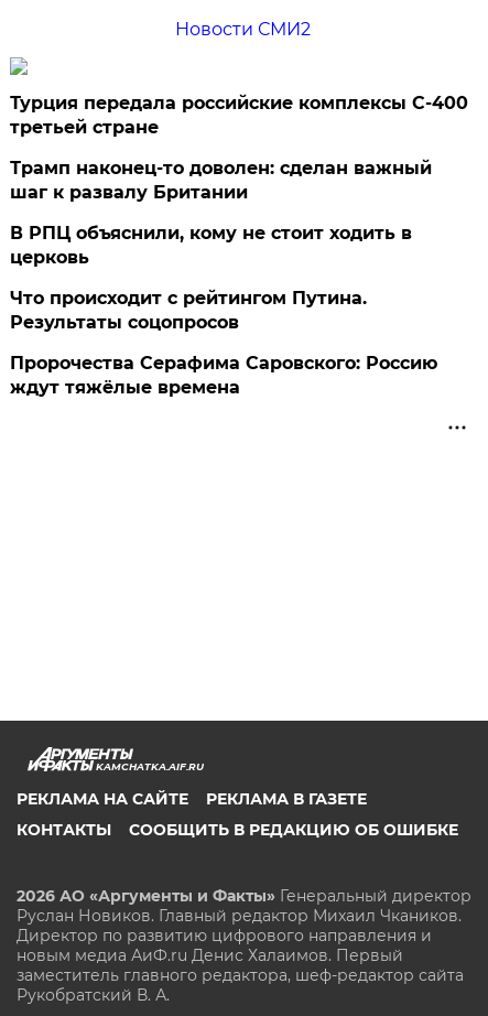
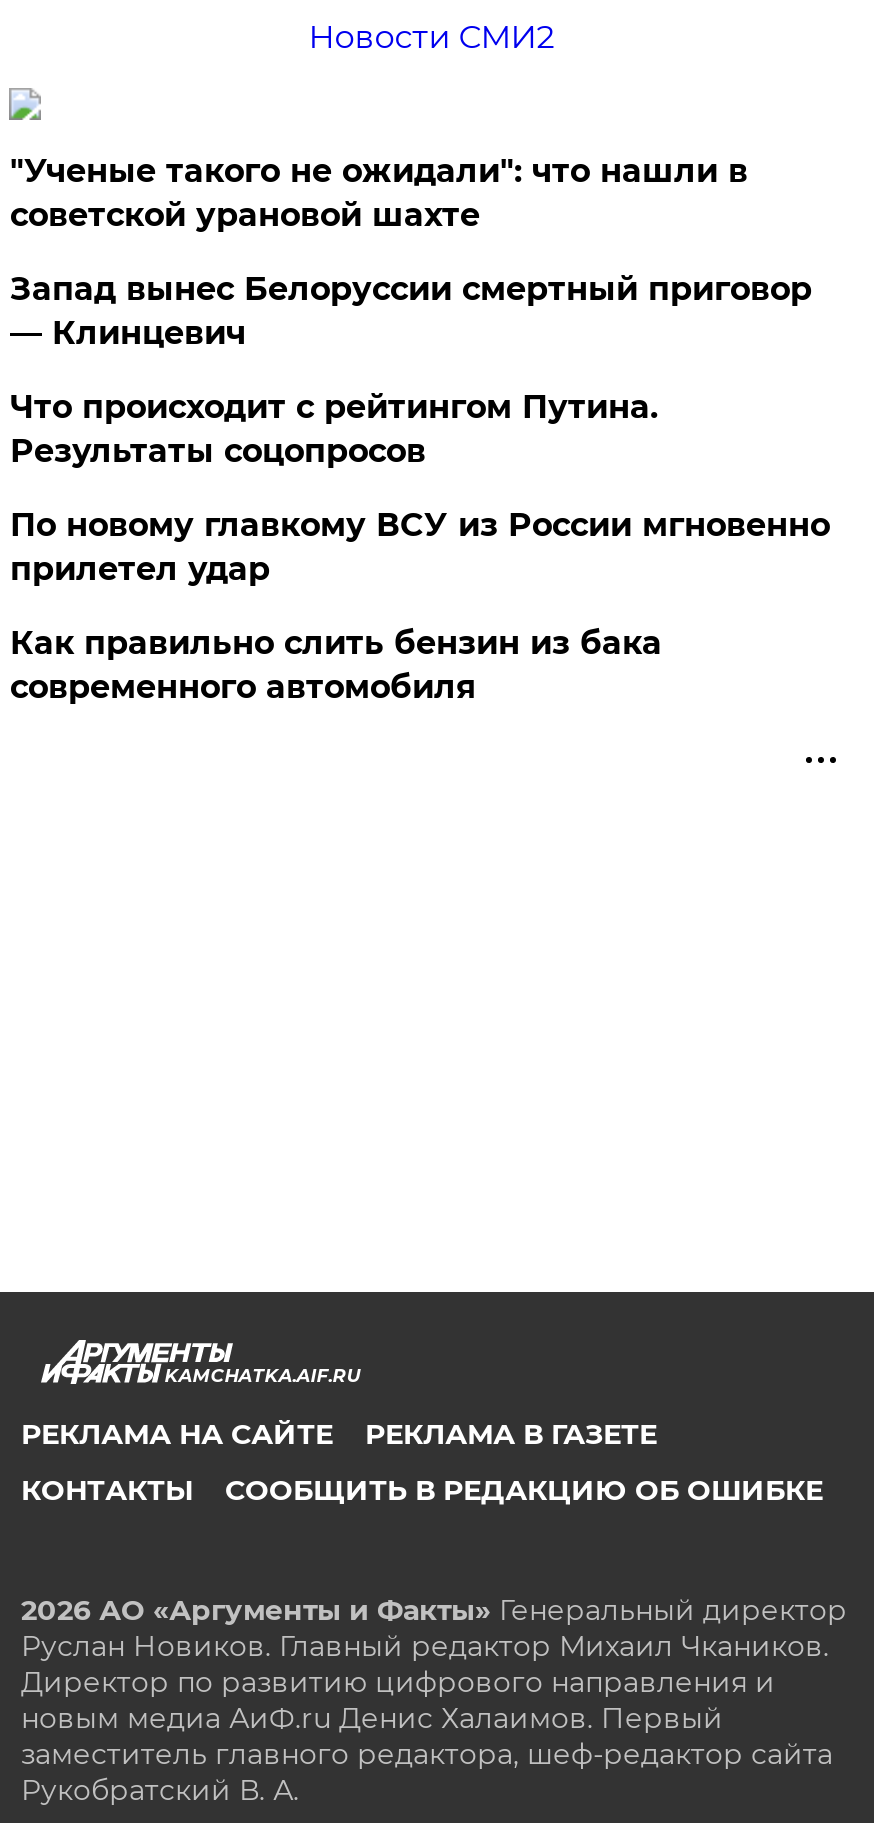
[10,93,469,268] Турция передала российские комплексы С-400 | третьей стране | Трамп наконец-то доволен: сделан важный | шаг к развалу Британии | В РПЦ объяснили, кому не стоит ходить в | церковь -> [10,152,812,352] "Ученые такого не ожидали": что нашли в | советской урановой шахте | Запад вынес Белоруссии смертный приговор | — Клинцевич
moved [10,288,367,333] -> [10,388,658,470]: Что происходит с рейтингом Путина. | Результаты соцопросов
[10,353,438,398] Пророчества Серафима Саровского: Россию | ждут тяжёлые времена -> [10,506,830,706] По новому главкому ВСУ из России мгновенно | прилетел удар | Как правильно слить бензин из бака | современного автомобиля

